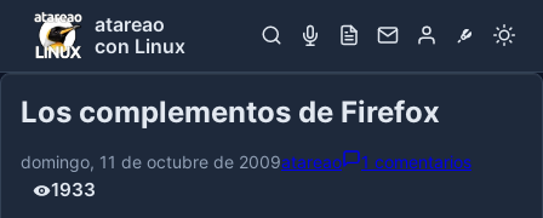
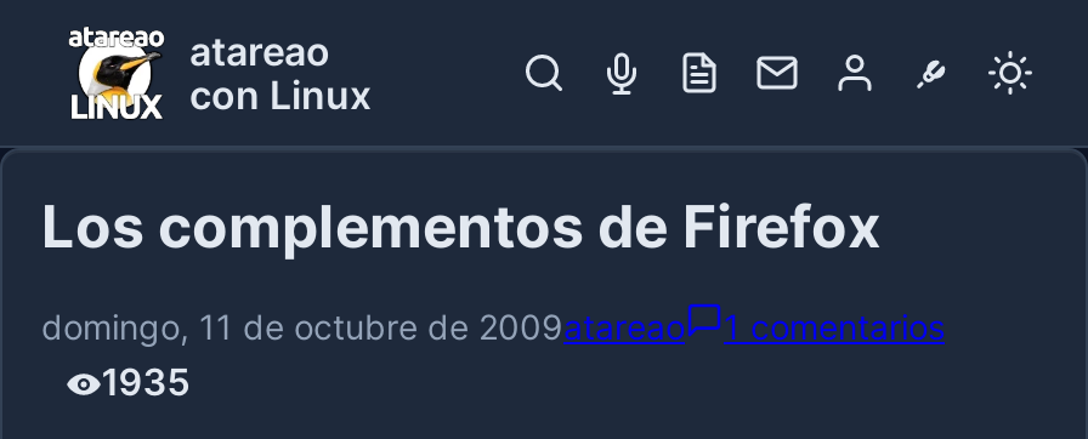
[51,178,96,201] 1933 -> [102,359,191,406] 1935

